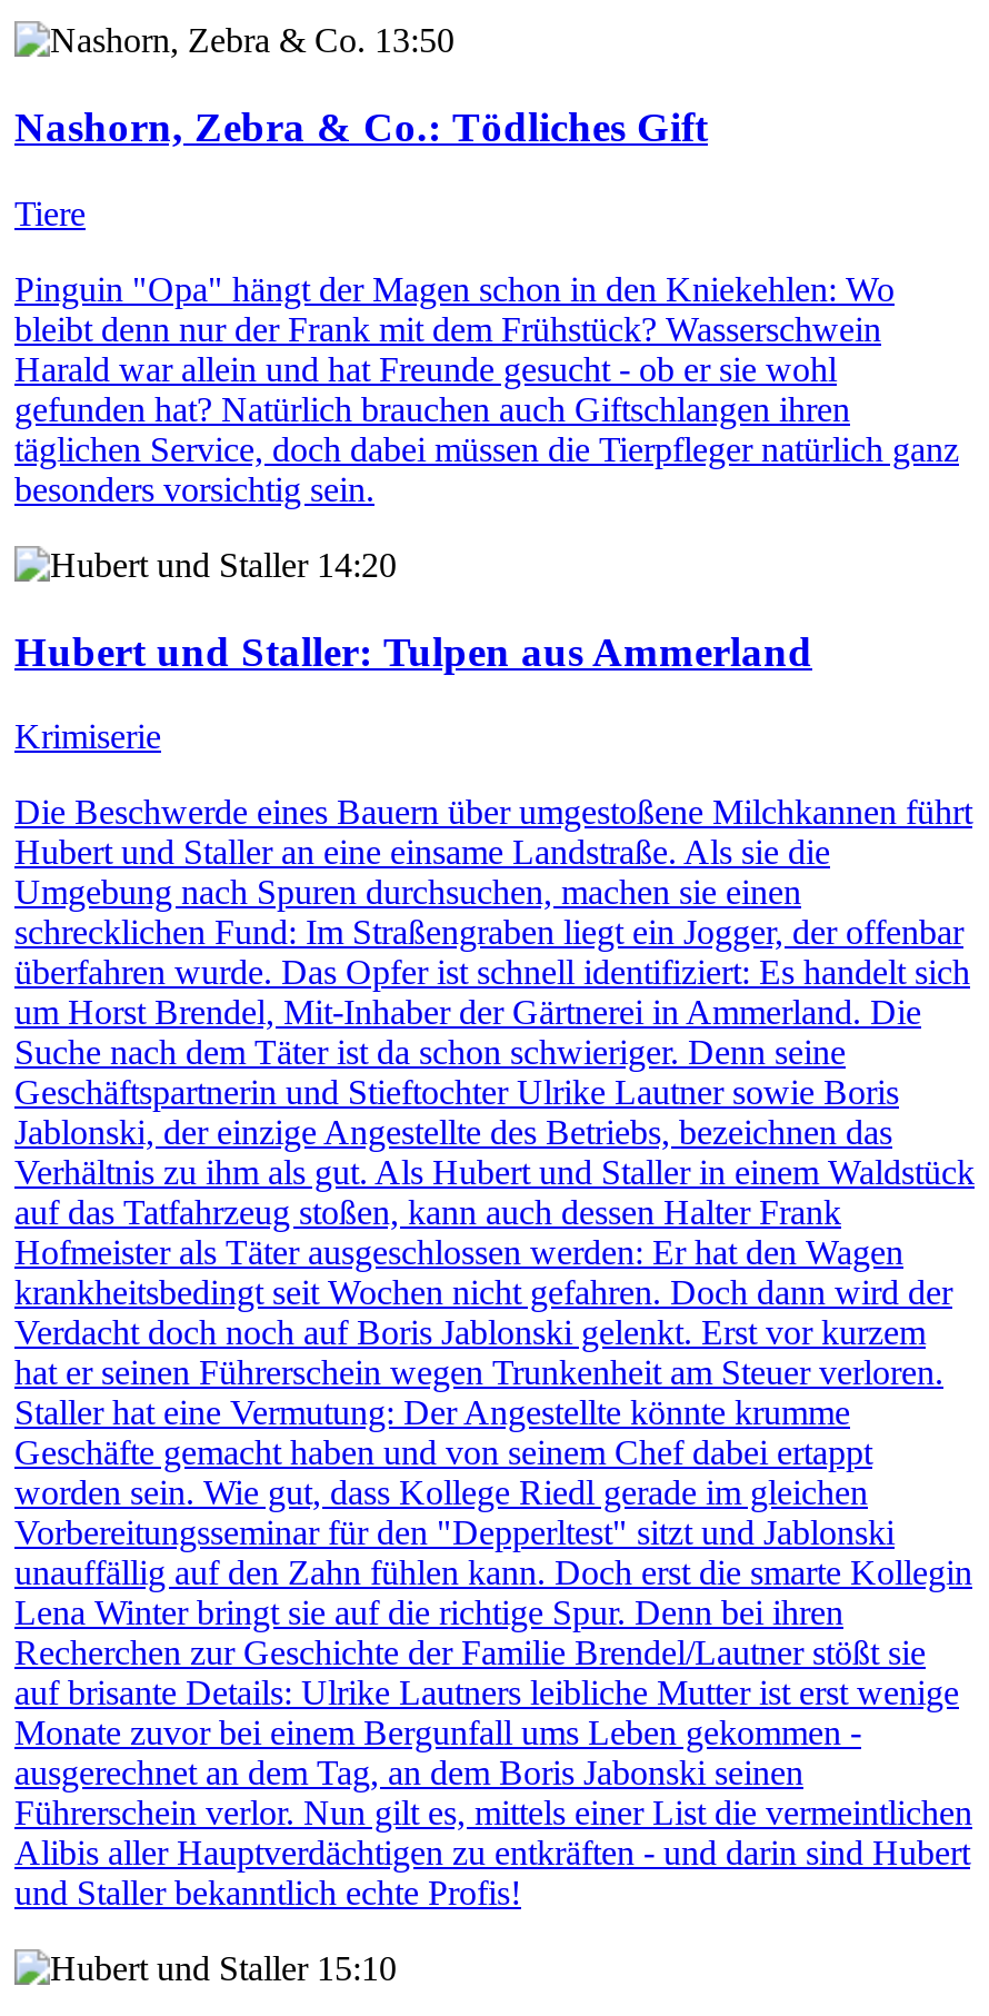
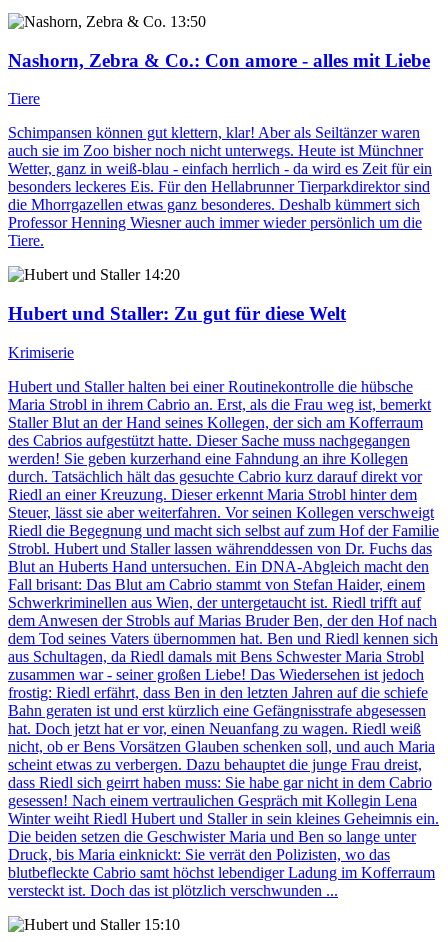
[14,104,708,150] Nashorn, Zebra & Co.: Tödliches Gift -> [8,50,430,71] Nashorn, Zebra & Co.: Con amore - alles mit Liebe
[14,270,959,508] Pinguin "Opa" hängt der Magen schon in den Kniekehlen: Wo | bleibt denn nur der Frank mit dem Frühstück? Wasserschwein | Harald war allein und hat Freunde gesucht - ob er sie wohl | gefunden hat? Natürlich brauchen auch Giftschlangen ihren | täglichen Service, doch dabei müssen die Tierpfleger natürlich ganz | besonders vorsichtig sein. -> [8,124,432,249] Schimpansen können gut klettern, klar! Aber als Seiltänzer waren | auch sie im Zoo bisher noch nicht unterwegs. Heute ist Münchner | Wetter, ganz in weiß-blau - einfach herrlich - da wird es Zeit für ein | besonders leckeres Eis. Für den Hellabrunner Tierparkdirektor sind | die Mhorrgazellen etwas ganz besonderes. Deshalb kümmert sich | Professor Henning Wiesner auch immer wieder persönlich um die | Tiere.
[14,627,812,674] Hubert und Staller: Tulpen aus Ammerland -> [8,303,346,324] Hubert und Staller: Zu gut für diese Welt
[14,794,975,1912] Die Beschwerde eines Bauern über umgestoßene Milchkannen führt | Hubert und Staller an eine einsame Landstraße. Als sie die | Umgebung nach Spuren durchsuchen, machen sie einen | schrecklichen Fund: Im Straßengraben liegt ein Jogger, der offenbar | überfahren wurde. Das Opfer ist schnell identifiziert: Es handelt sich | um Horst Brendel, Mit-Inhaber der Gärtnerei in Ammerland. Die | Suche nach dem Täter ist da schon schwieriger. Denn seine | Geschäftspartnerin und Stieftochter Ulrike Lautner sowie Boris | Jablonski, der einzige Angestellte des Betriebs, bezeichnen das | Verhältnis zu ihm als gut. Als Hubert und Staller in einem Waldstück | auf das Tatfahrzeug stoßen, kann auch dessen Halter Frank | Hofmeister als Täter ausgeschlossen werden: Er hat den Wagen | krankheitsbedingt seit Wochen nicht gefahren. Doch dann wird der | Verdacht doch noch auf Boris Jablonski gelenkt. Erst vor kurzem | hat er seinen Führerschein wegen Trunkenheit am Steuer verloren. | Staller hat eine Vermutung: Der Angestellte könnte krumme | Geschäfte gemacht haben und von seinem Chef dabei ertappt | worden sein. Wie gut, dass Kollege Riedl gerade im gleichen | Vorbereitungsseminar für den "Depperltest" sitzt und Jablonski | unauffällig auf den Zahn fühlen kann. Doch erst die smarte Kollegin | Lena Winter bringt sie auf die richtige Spur. Denn bei ihren | Recherchen zur Geschichte der Familie Brendel/Lautner stößt sie | auf brisante Details: Ulrike Lautners leibliche Mutter ist erst wenige | Monate zuvor bei einem Bergunfall ums Leben gekommen - | ausgerechnet an dem Tag, an dem Boris Jabonski seinen | Führerschein verlor. Nun gilt es, mittels einer List die vermeintlichen | Alibis aller Hauptverdächtigen zu entkräften - und darin sind Hubert | und Staller bekanntlich echte Profis! -> [8,378,439,899] Hubert und Staller halten bei einer Routinekontrolle die hübsche | Maria Strobl in ihrem Cabrio an. Erst, als die Frau weg ist, bemerkt | Staller Blut an der Hand seines Kollegen, der sich am Kofferraum | des Cabrios aufgestützt hatte. Dieser Sache muss nachgegangen | werden! Sie geben kurzerhand eine Fahndung an ihre Kollegen | durch. Tatsächlich hält das gesuchte Cabrio kurz darauf direkt vor | Riedl an einer Kreuzung. Dieser erkennt Maria Strobl hinter dem | Steuer, lässt sie aber weiterfahren. Vor seinen Kollegen verschweigt | Riedl die Begegnung und macht sich selbst auf zum Hof der Familie | Strobl. Hubert und Staller lassen währenddessen von Dr. Fuchs das | Blut an Huberts Hand untersuchen. Ein DNA-Abgleich macht den | Fall brisant: Das Blut am Cabrio stammt von Stefan Haider, einem | Schwerkriminellen aus Wien, der untergetaucht ist. Riedl trifft auf | dem Anwesen der Strobls auf Marias Bruder Ben, der den Hof nach | dem Tod seines Vaters übernommen hat. Ben und Riedl kennen sich | aus Schultagen, da Riedl damals mit Bens Schwester Maria Strobl | zusammen war - seiner großen Liebe! Das Wiedersehen ist jedoch | frostig: Riedl erfährt, dass Ben in den letzten Jahren auf die schiefe | Bahn geraten ist und erst kürzlich eine Gefängnisstrafe abgesessen | hat. Doch jetzt hat er vor, einen Neuanfang zu wagen. Riedl weiß | nicht, ob er Bens Vorsätzen Glauben schenken soll, und auch Maria | scheint etwas zu verbergen. Dazu behauptet die junge Frau dreist, | dass Riedl sich geirrt haben muss: Sie habe gar nicht in dem Cabrio | gesessen! Nach einem vertraulichen Gespräch mit Kollegin Lena | Winter weiht Riedl Hubert und Staller in sein kleines Geheimnis ein. | Die beiden setzen die Geschwister Maria und Ben so lange unter | Druck, bis Maria einknickt: Sie verrät den Polizisten, wo das | blutbefleckte Cabrio samt höchst lebendiger Ladung im Kofferraum | versteckt ist. Doch das ist plötzlich verschwunden ...

